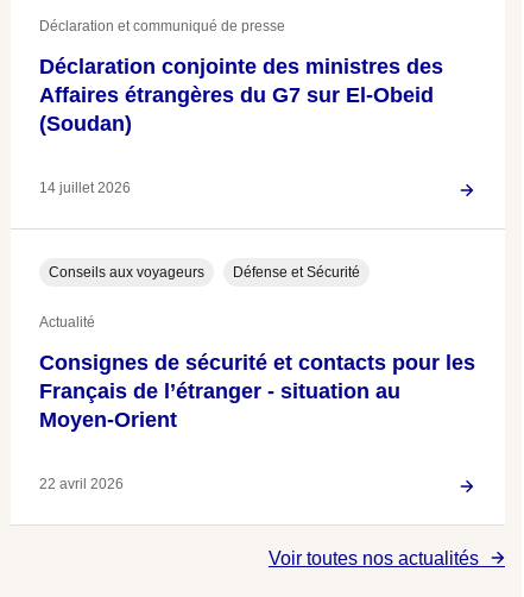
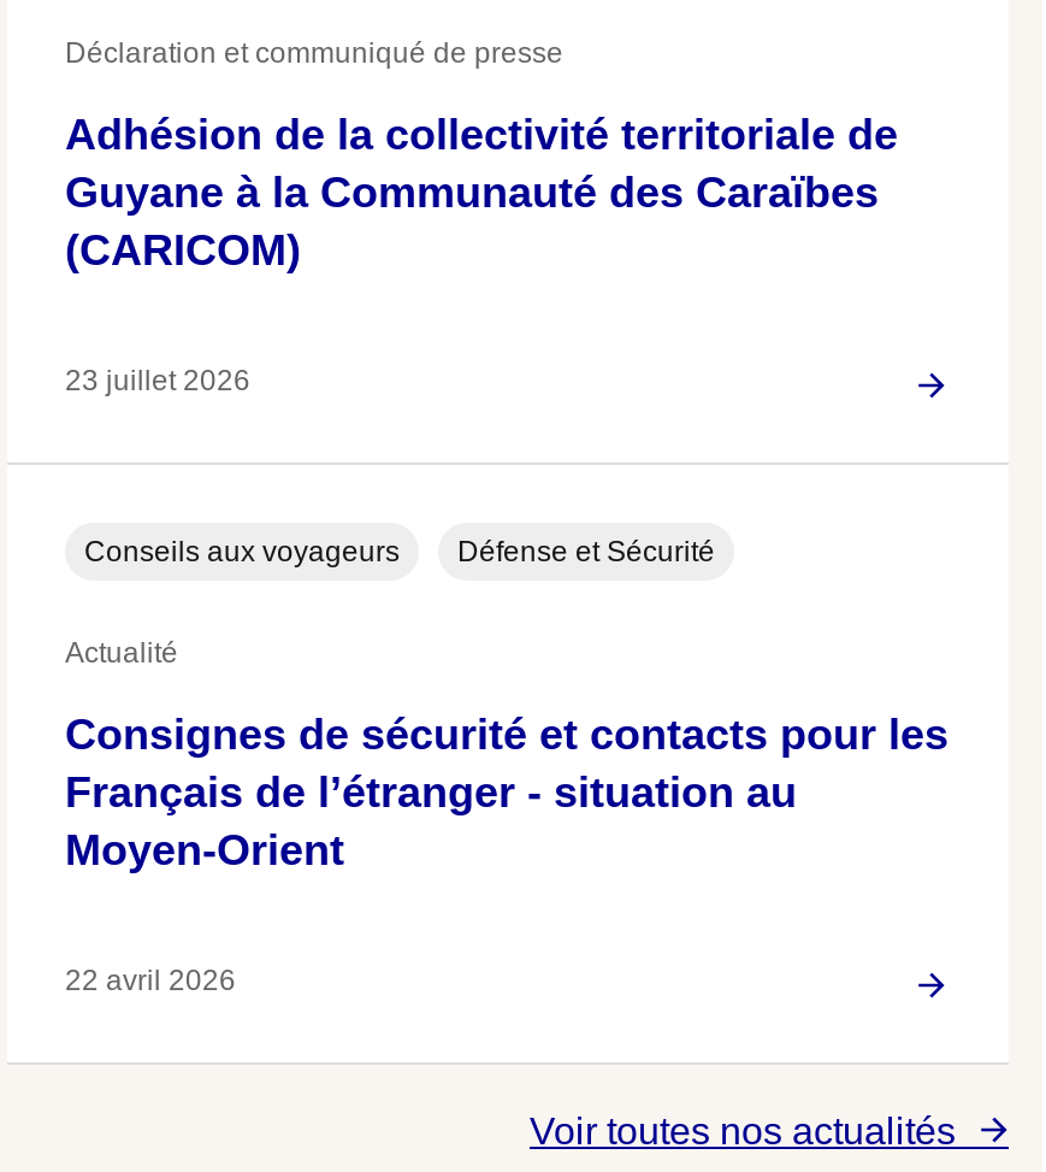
[39,54,443,135] Déclaration conjointe des ministres des | Affaires étrangères du G7 sur El-Obeid | (Soudan) -> [65,111,898,275] Adhésion de la collectivité territoriale de | Guyane à la Communauté des Caraïbes | (CARICOM)
[39,179,131,196] 14 juillet 2026 -> [65,364,250,398] 23 juillet 2026

